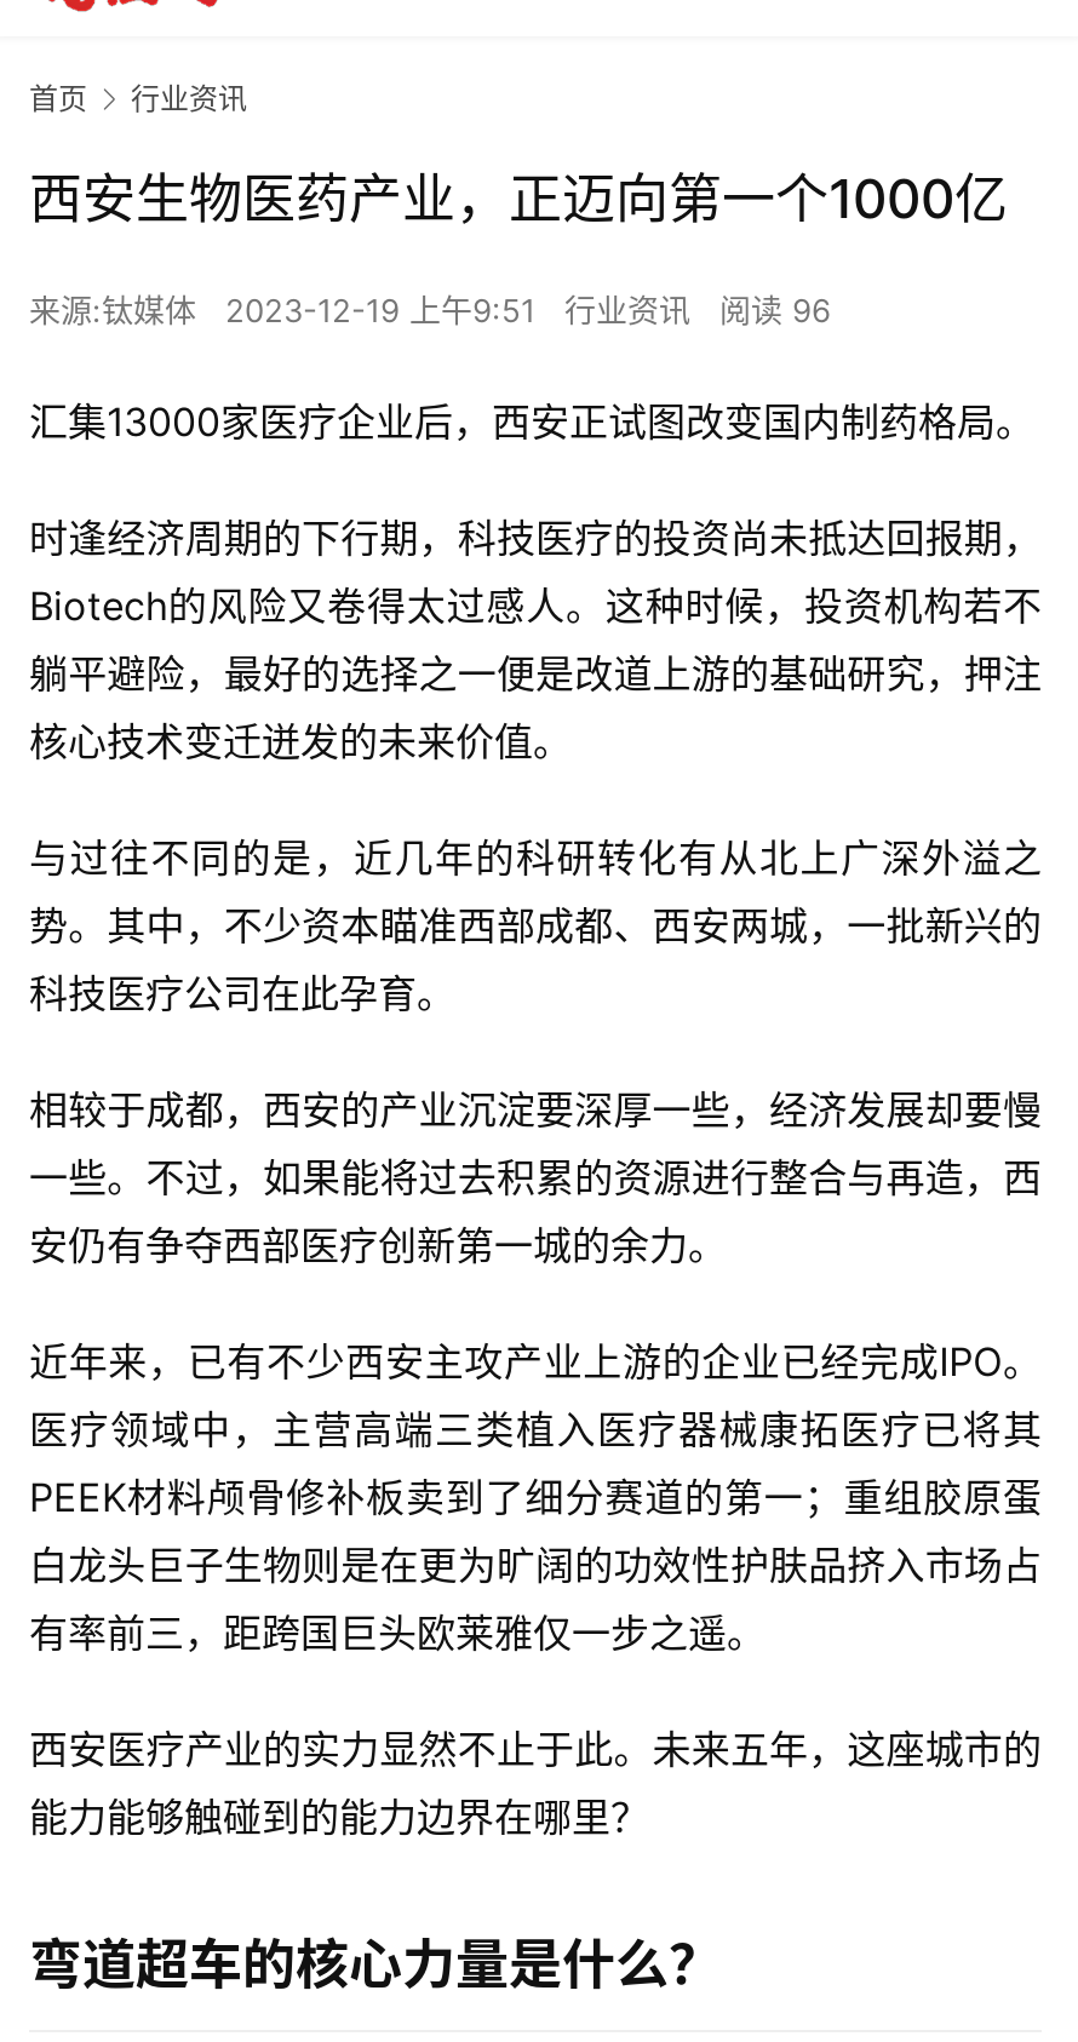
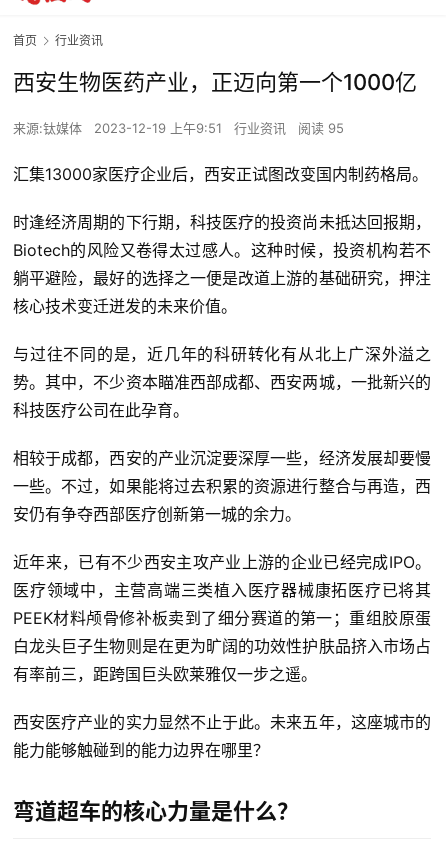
[29,291,831,330] 来源:钛媒体 2023-12-19 上午9:51 行业资讯 阅读 96 -> [13,120,344,136] 来源:钛媒体 2023-12-19 上午9:51 行业资讯 阅读 95

